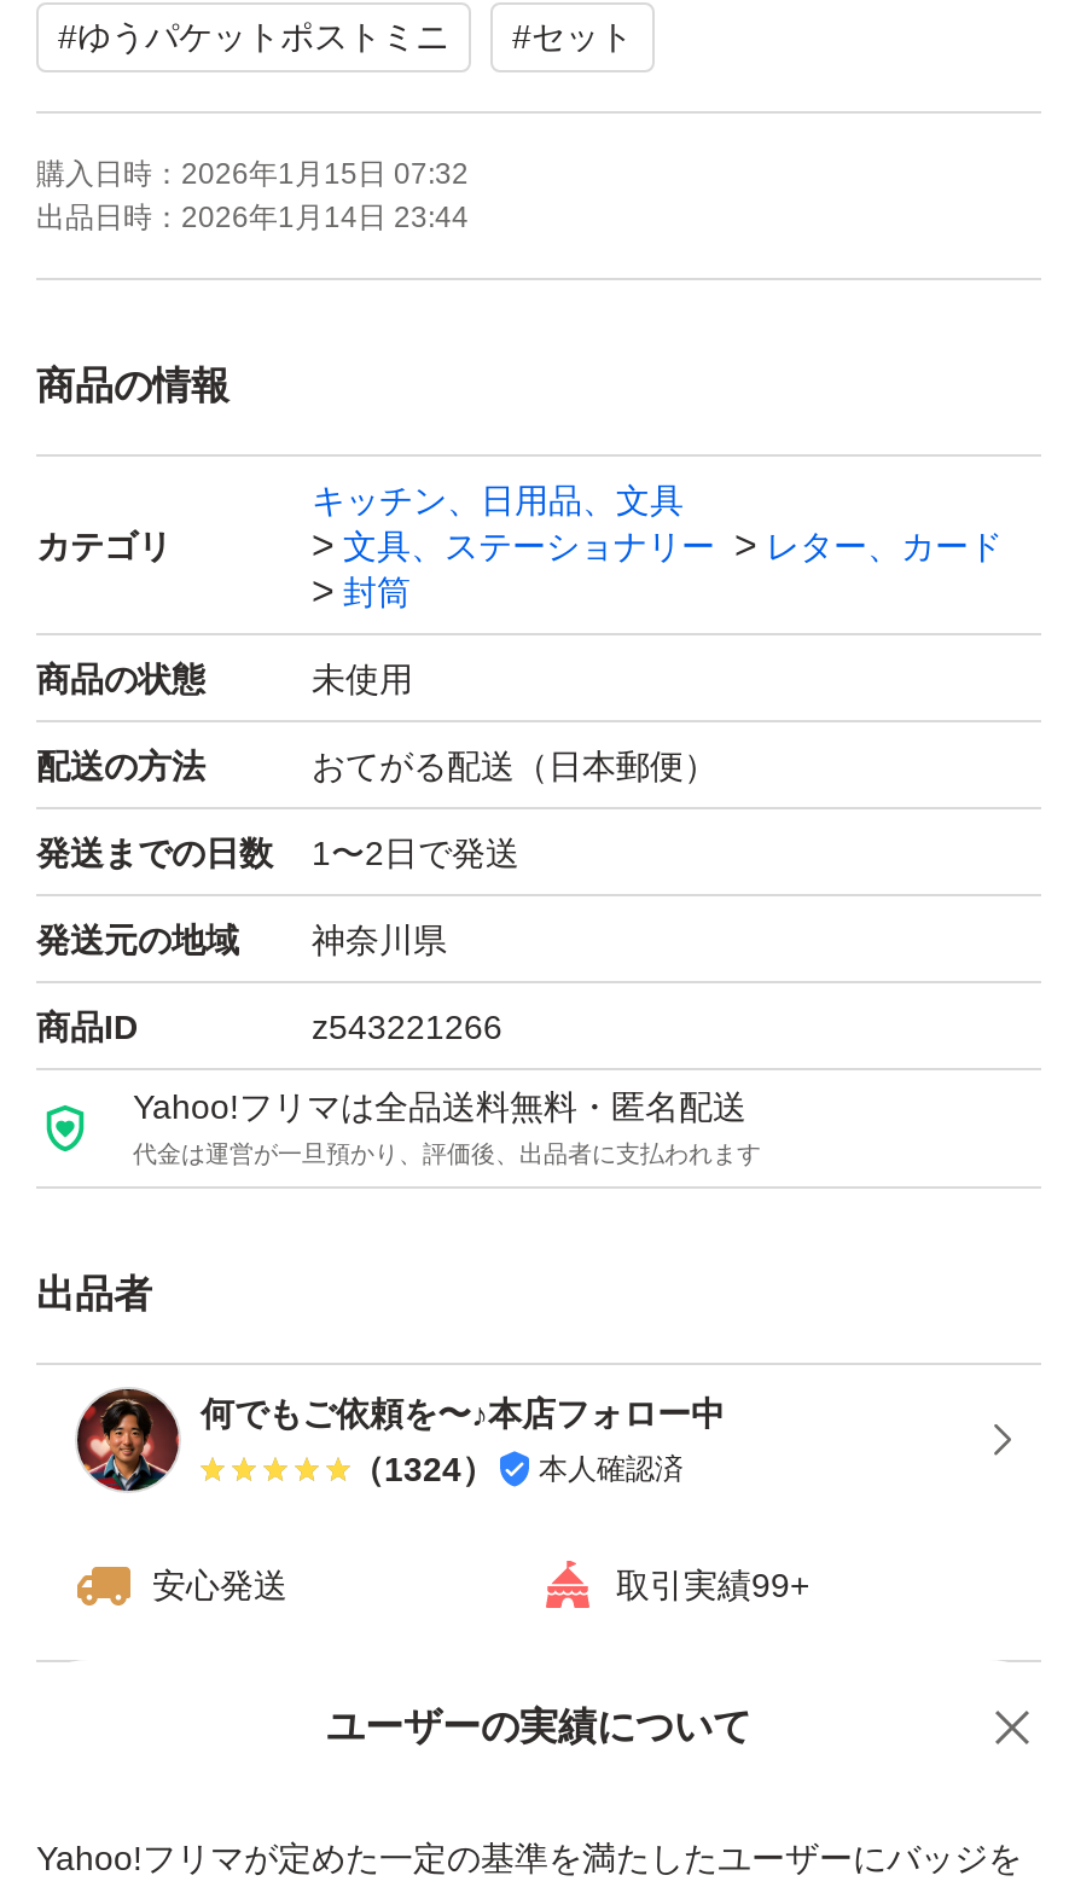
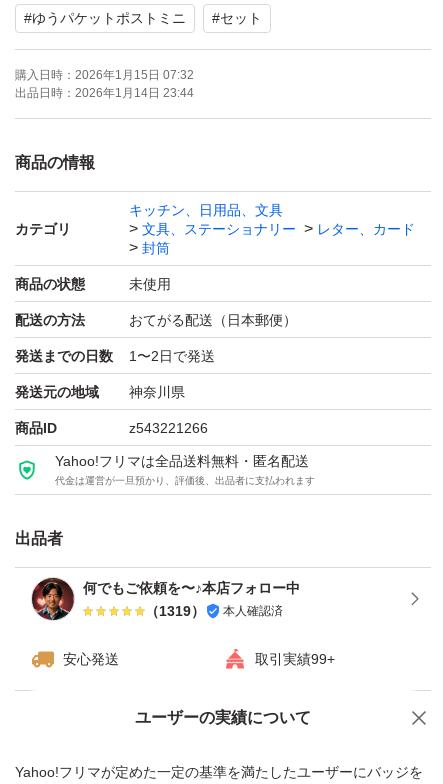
[350,1449,684,1488] （1324） 本人確認済 -> [145,603,283,619] （1319） 本人確認済

